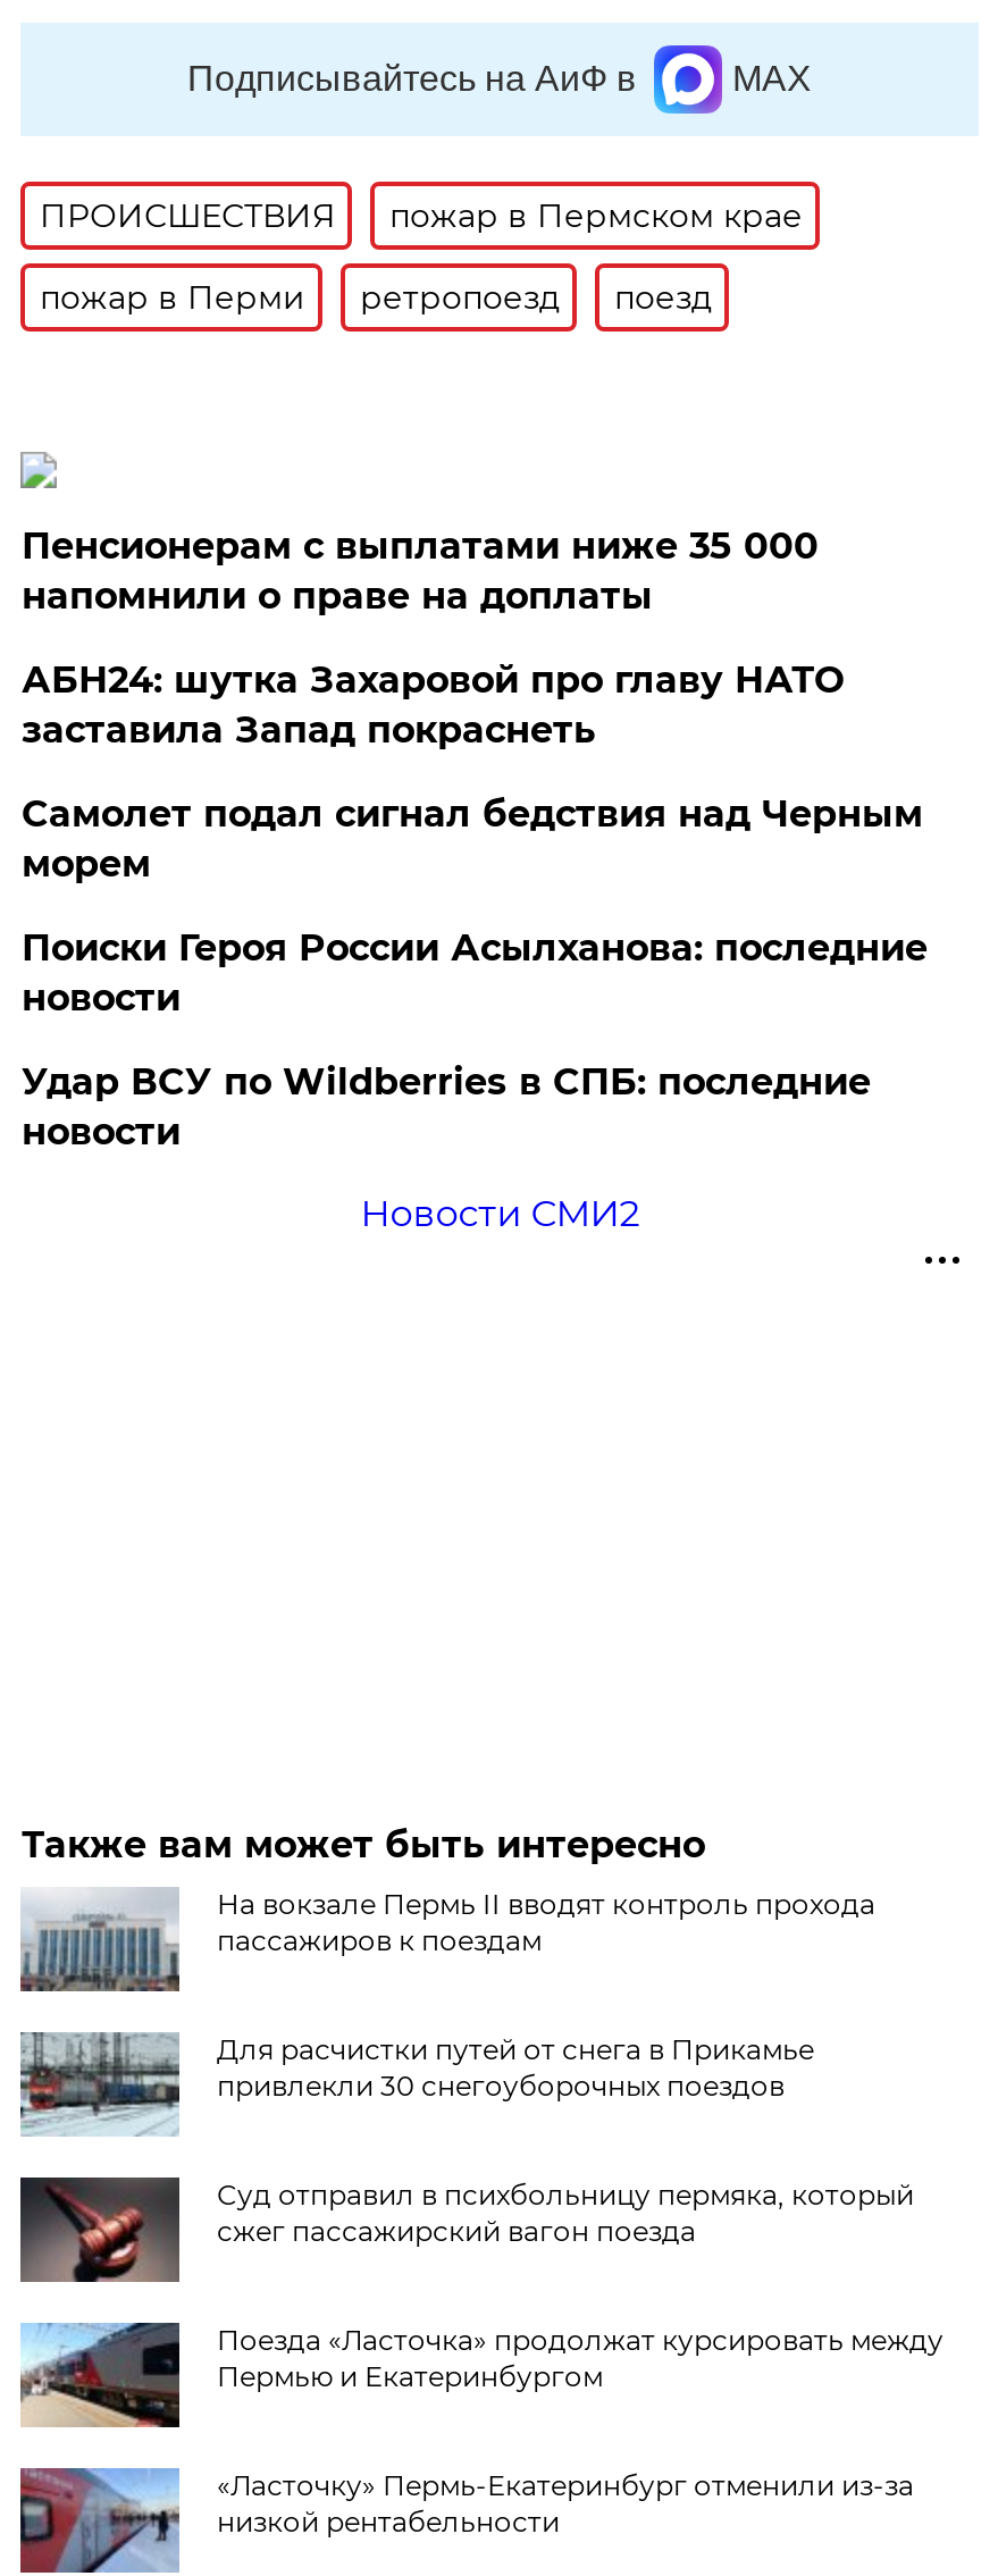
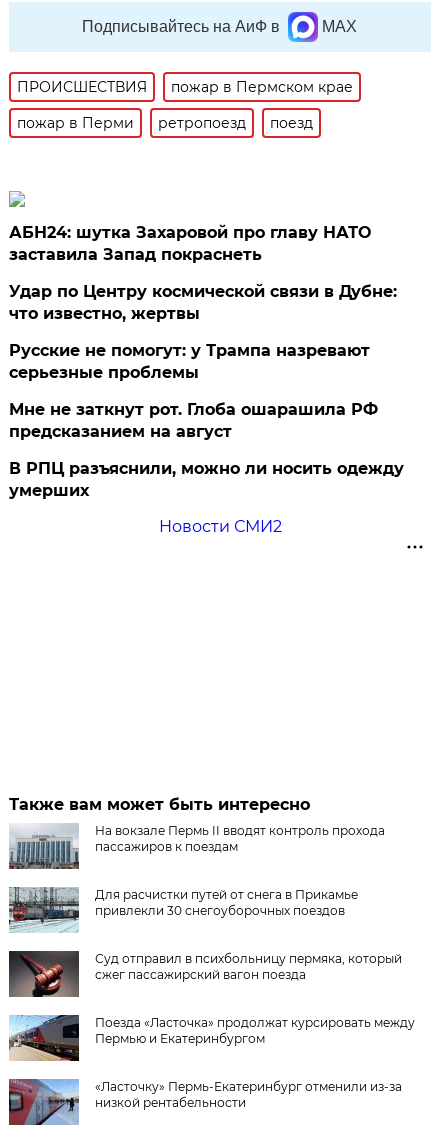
[21,525,818,618] Пенсионерам с выплатами ниже 35 000 | напомнили о праве на доплаты -> none
moved [21,658,843,752] -> [9,223,371,264]: АБН24: шутка Захаровой про главу НАТО | заставила Запад покраснеть
[21,792,927,1153] Самолет подал сигнал бедствия над Черным | морем | Поиски Героя России Асылханова: последние | новости | Удар ВСУ по Wildberries в СПБ: последние | новости -> [9,282,404,500] Удар по Центру космической связи в Дубне: | что известно, жертвы | Русские не помогут: у Трампа назревают | серьезные проблемы | Мне не заткнут рот. Глоба ошарашила РФ | предсказанием на август | В РПЦ разъяснили, можно ли носить одежду | умерших

